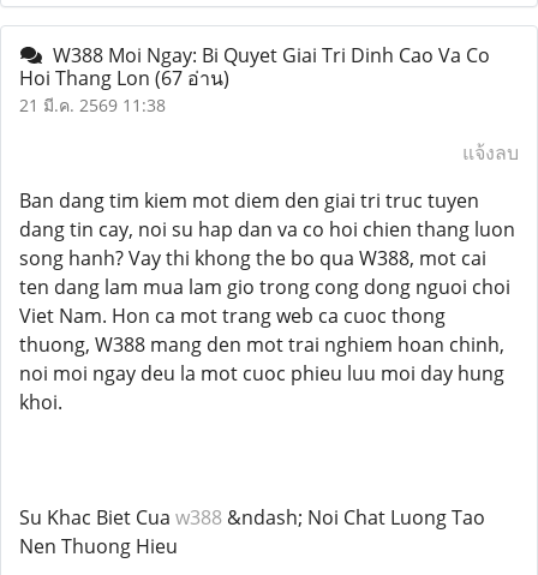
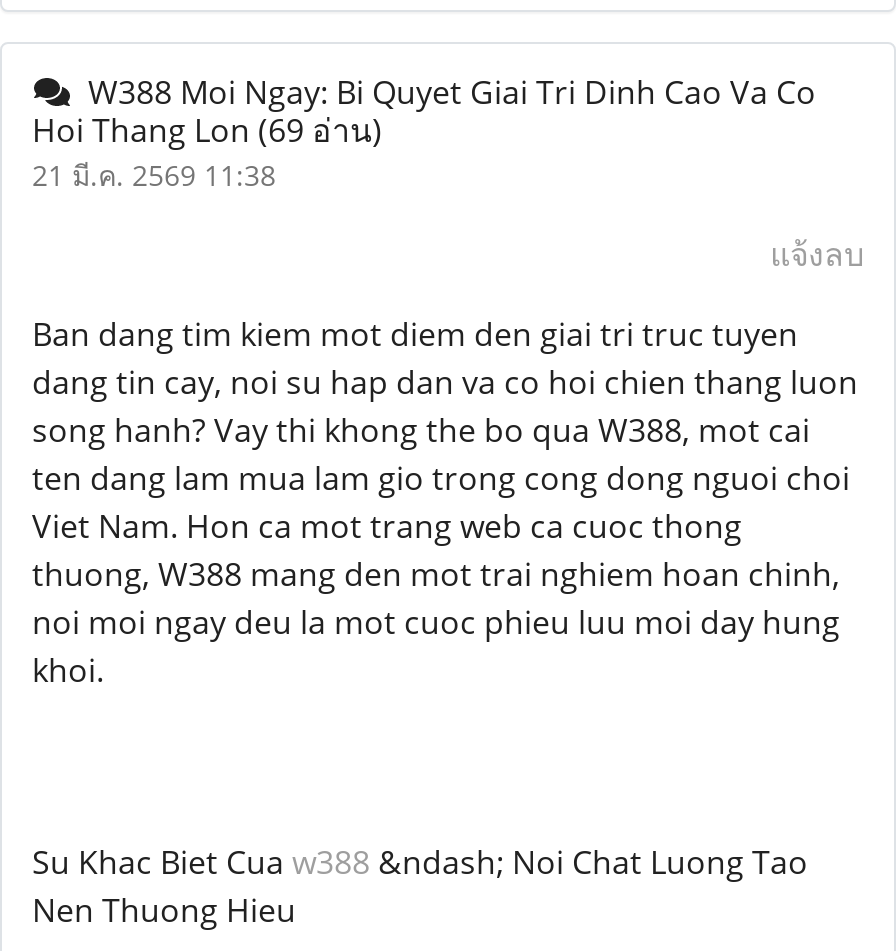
[19,65,229,91] Hoi Thang Lon (67 อ่าน) -> [32,108,382,152] Hoi Thang Lon (69 อ่าน)

